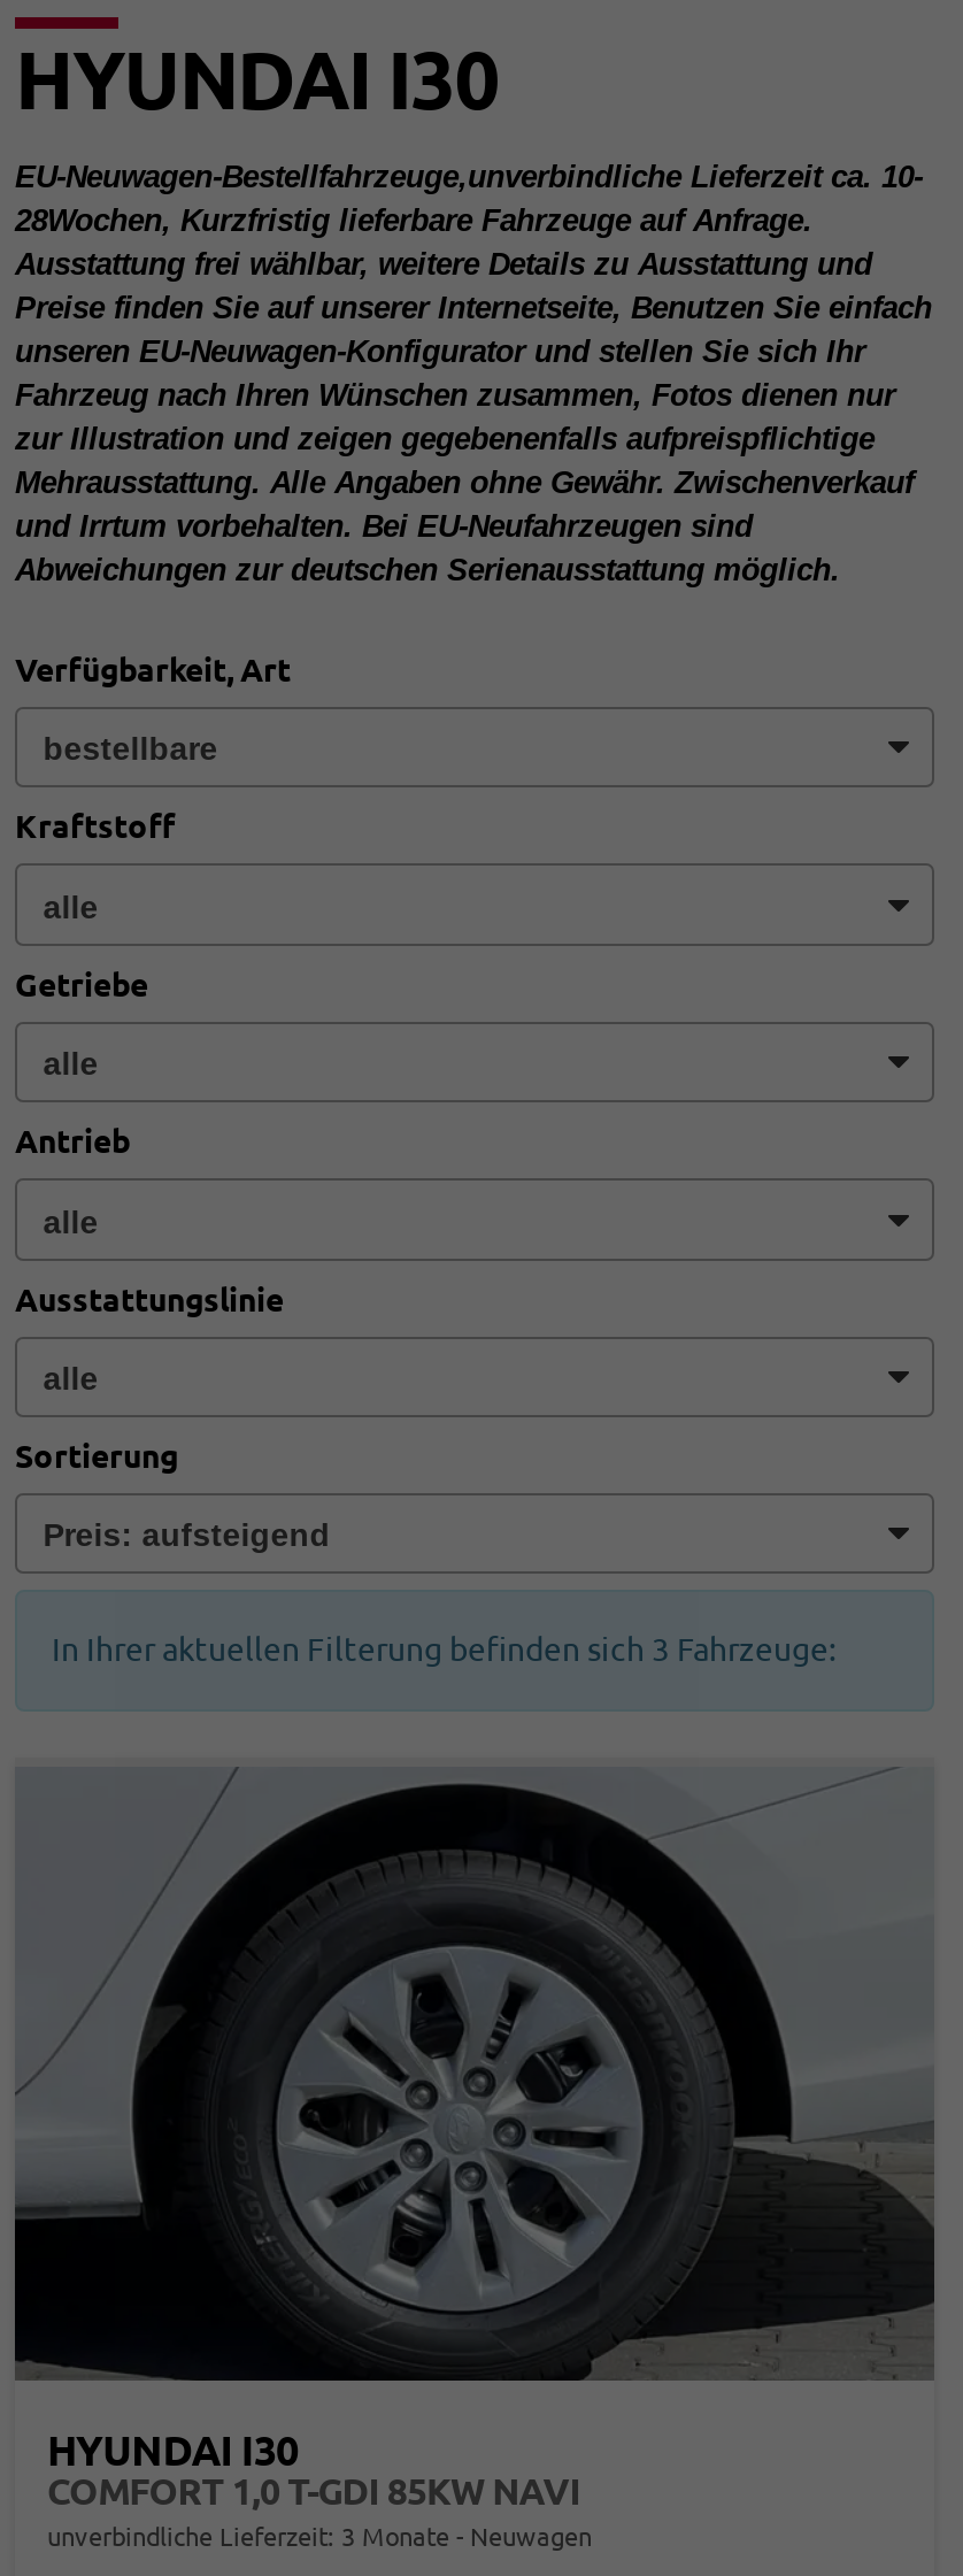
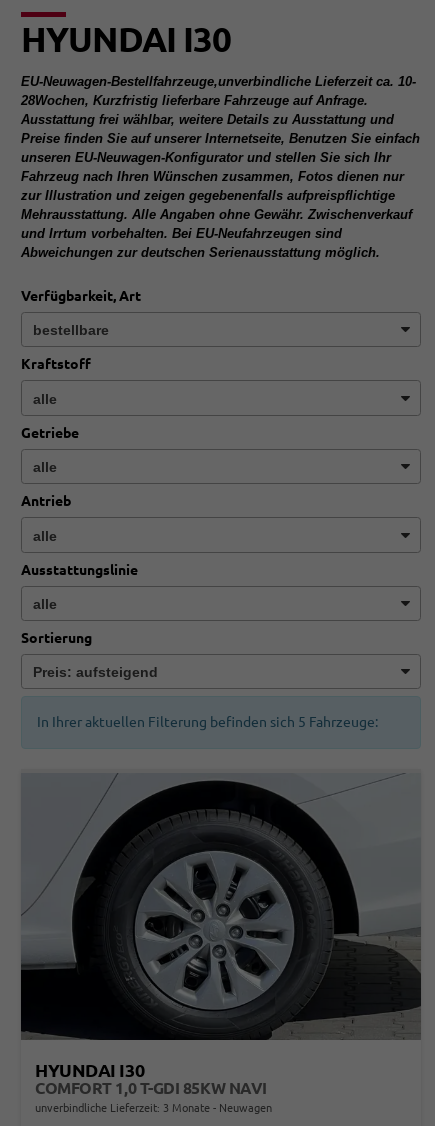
[52,1632,835,1669] In Ihrer aktuellen Filterung befinden sich 3 Fahrzeuge: -> [37,714,378,730] In Ihrer aktuellen Filterung befinden sich 5 Fahrzeuge:

